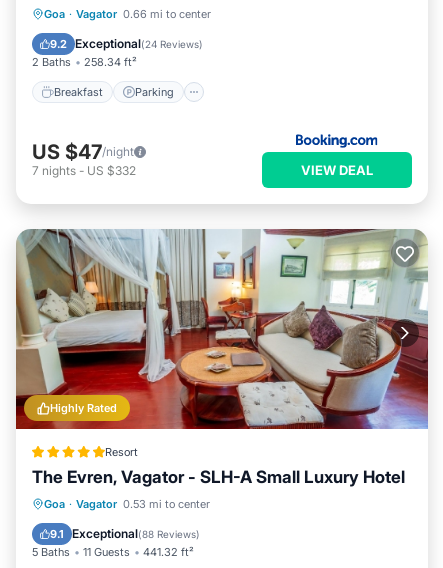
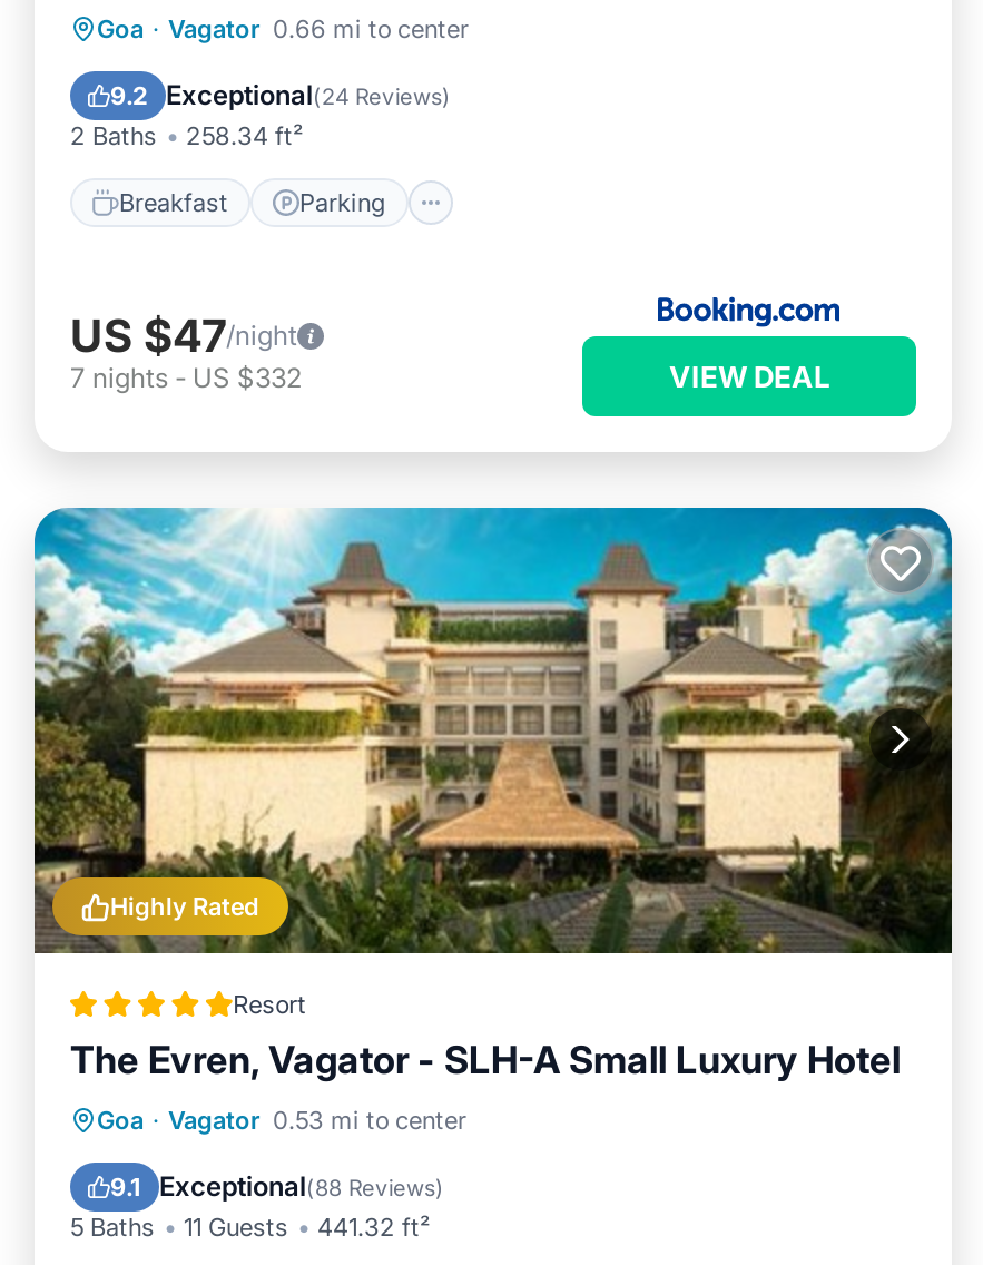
[15,228,429,430] [image] -> [32,506,954,955] [image]

